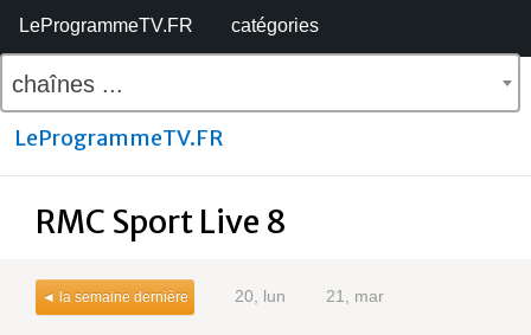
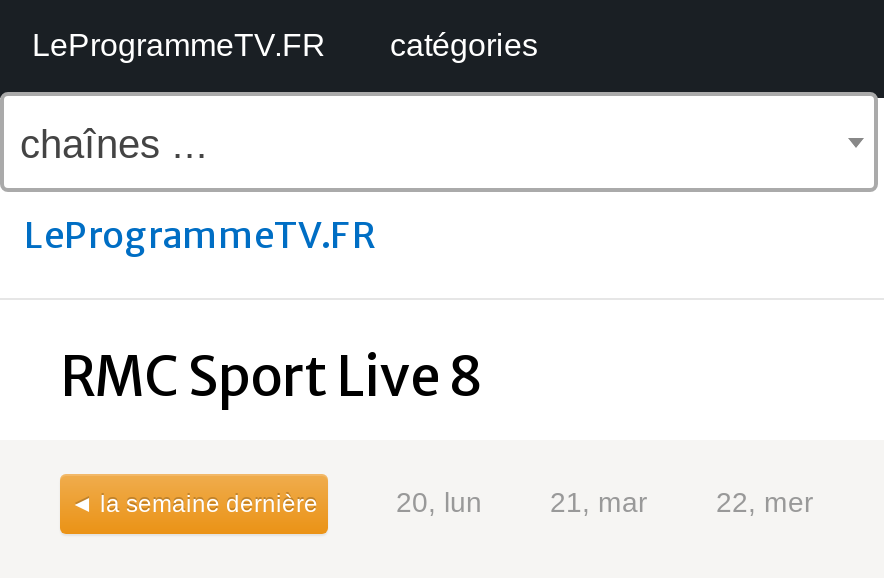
none -> [716,486,814,518] 22, mer

